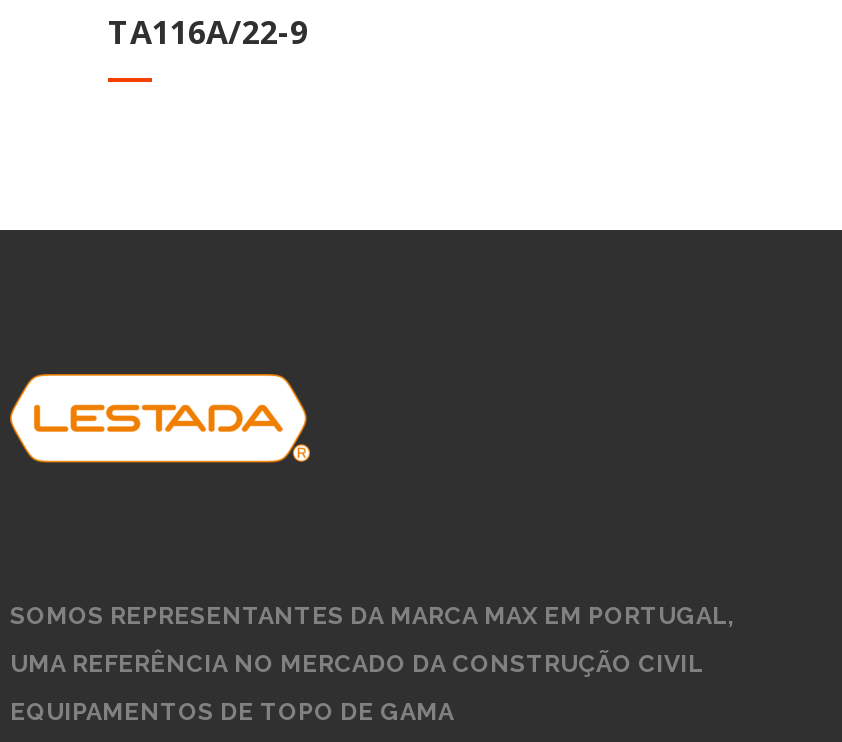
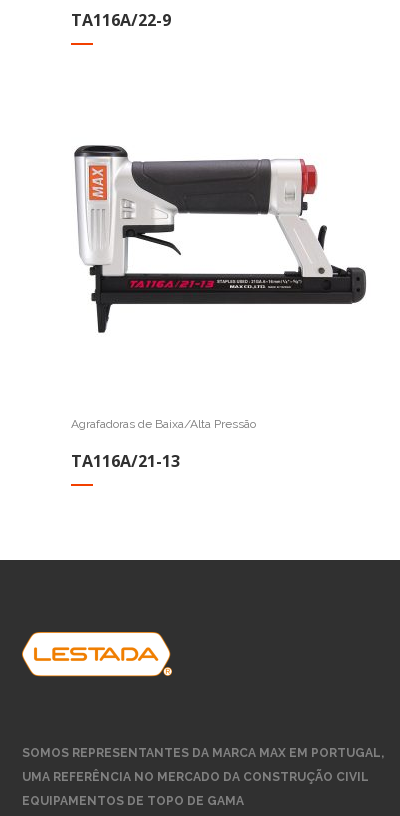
none -> [71,417,256,472] Agrafadoras de Baixa/Alta Pressão | TA116A/21-13
none -> [73,144,367,334] [image]

